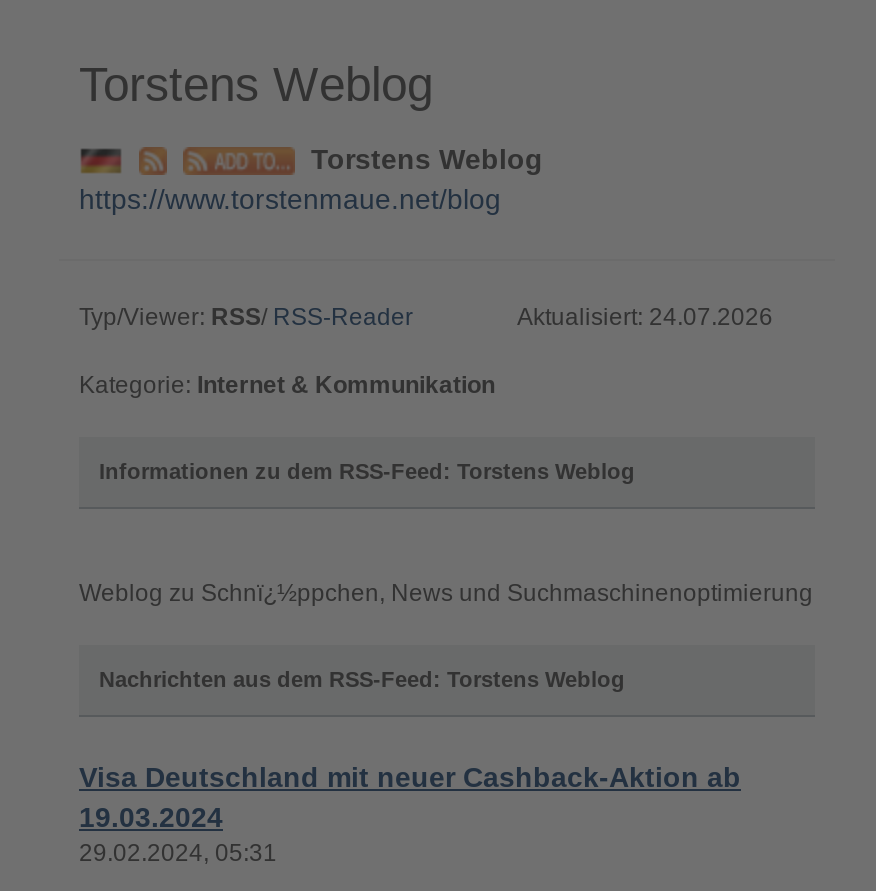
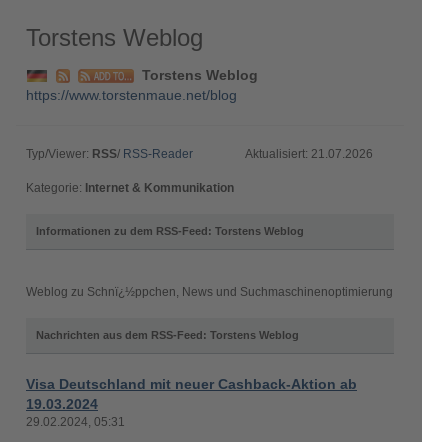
[517,303,773,331] Aktualisiert: 24.07.2026 -> [245,147,373,161] Aktualisiert: 21.07.2026

